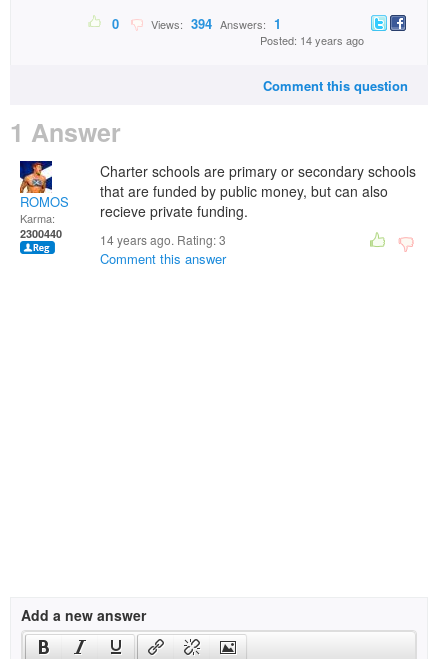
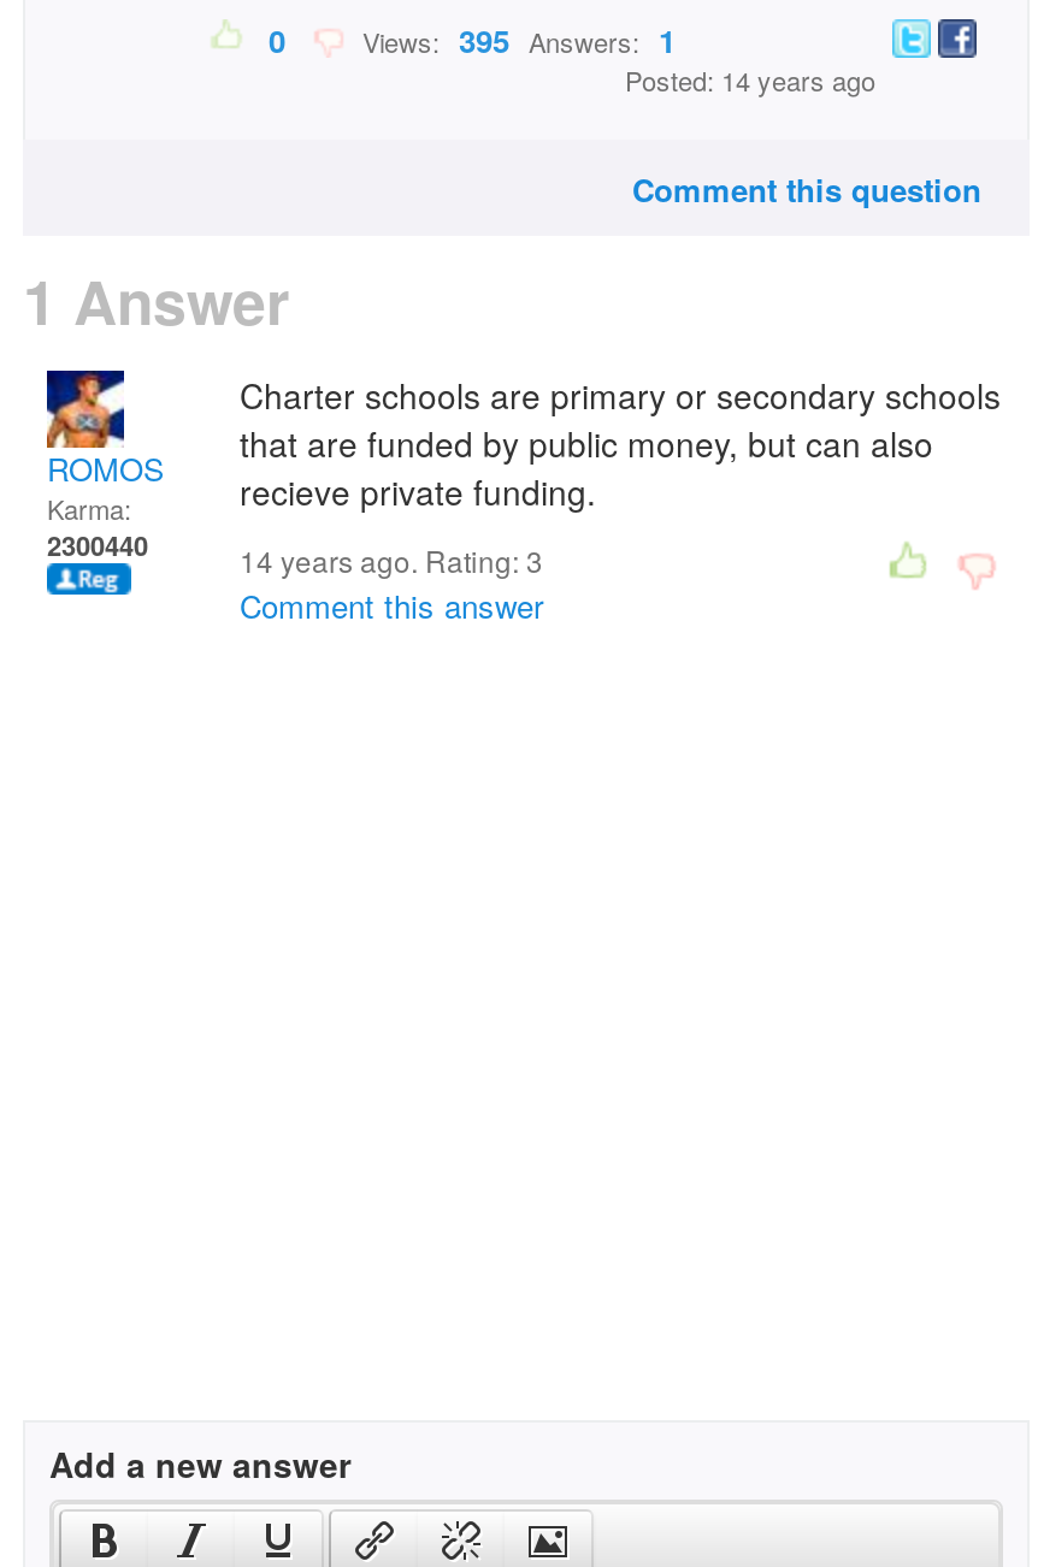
[145,14,281,33] Views: 394 Answers: 1 -> [348,17,676,63] Views: 395 Answers: 1

